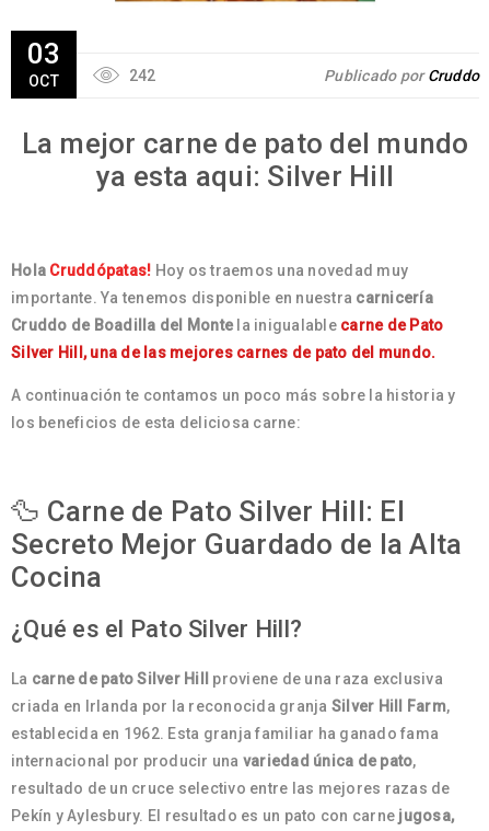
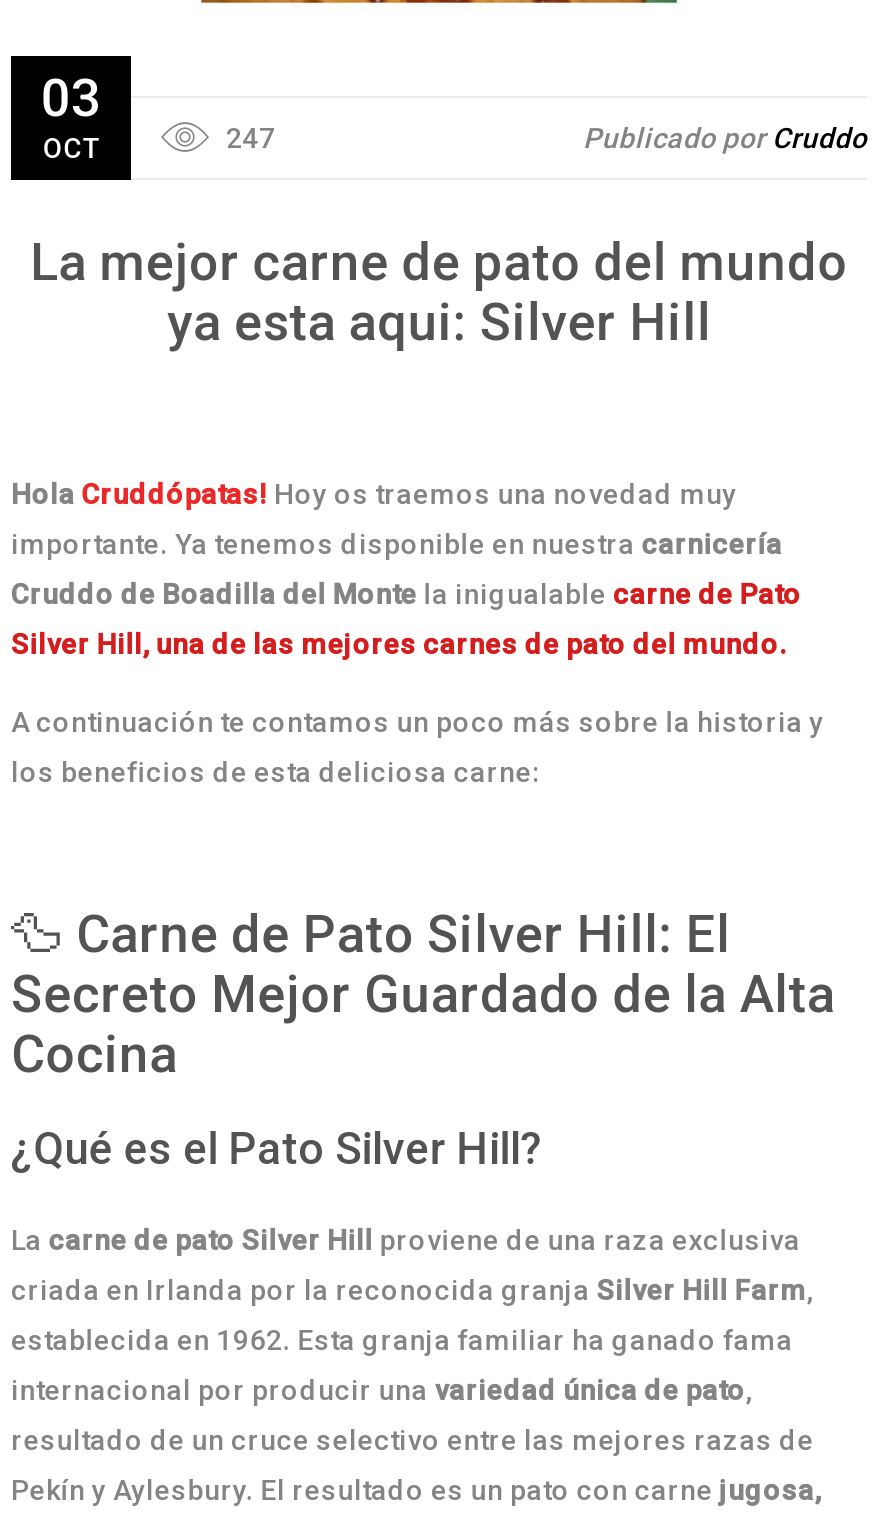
[129,67,156,84] 242 -> [226,122,275,154] 247

